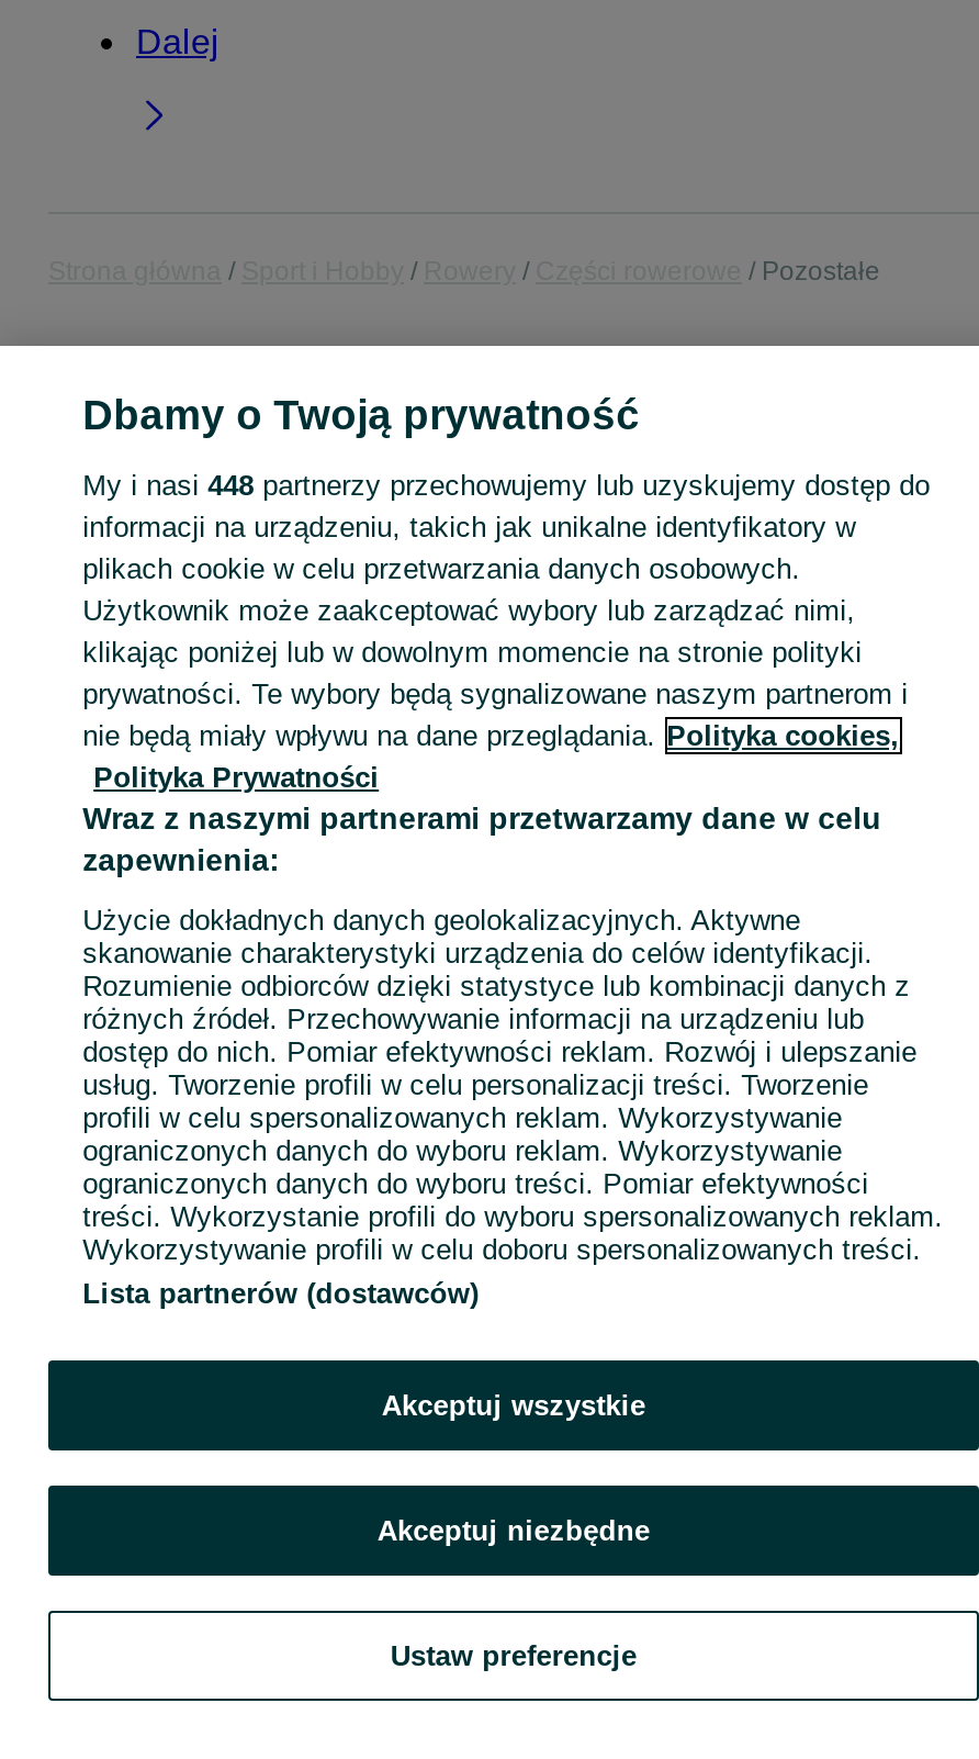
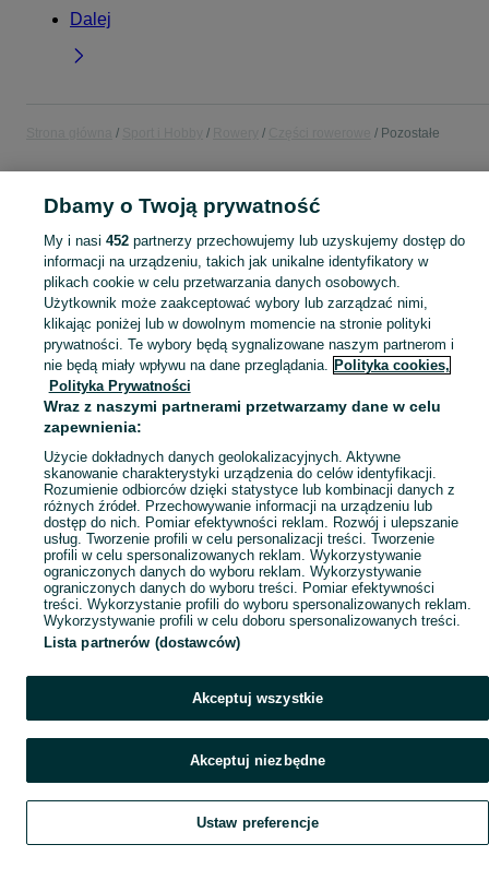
[83,469,930,502] My i nasi 448 partnerzy przechowujemy lub uzyskujemy dostęp do -> [43,233,465,249] My i nasi 452 partnerzy przechowujemy lub uzyskujemy dostęp do

